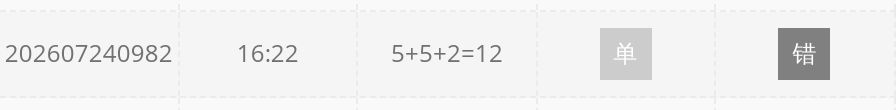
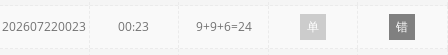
[5,36,173,70] 202607240982 -> [2,18,86,35] 202607220023
[237,36,299,70] 16:22 -> [118,18,149,35] 00:23
[391,36,503,70] 5+5+2=12 -> [195,18,251,35] 9+9+6=24

